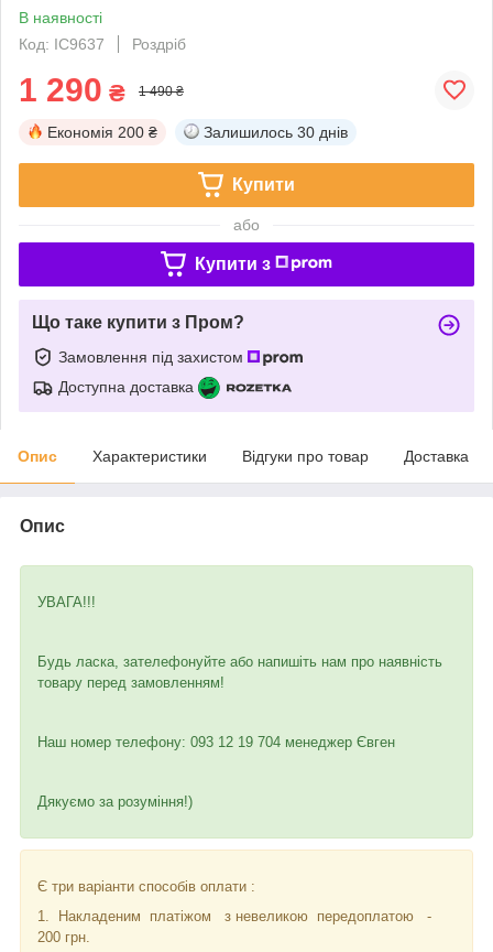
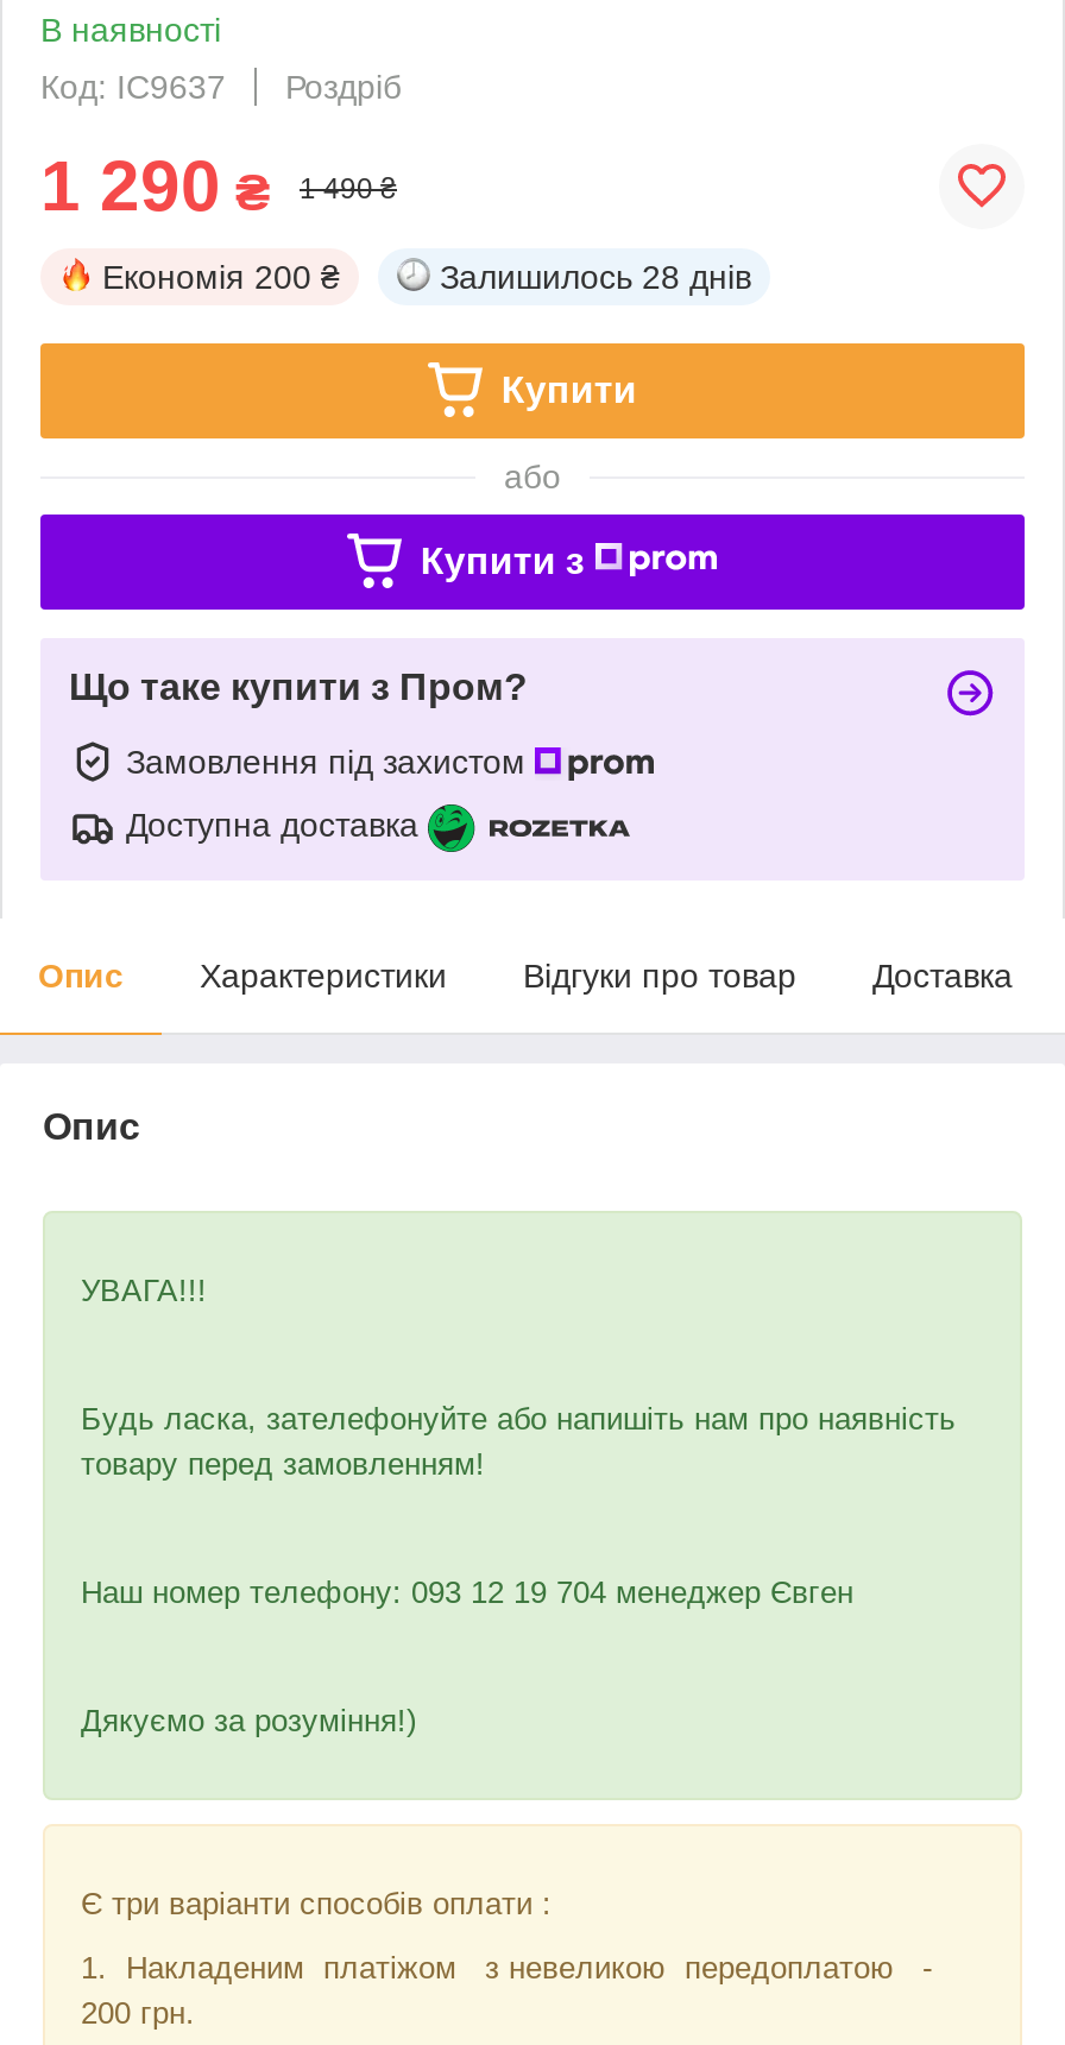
[204,123,348,141] Залишилось 30 днів -> [440,257,751,295] Залишилось 28 днів

